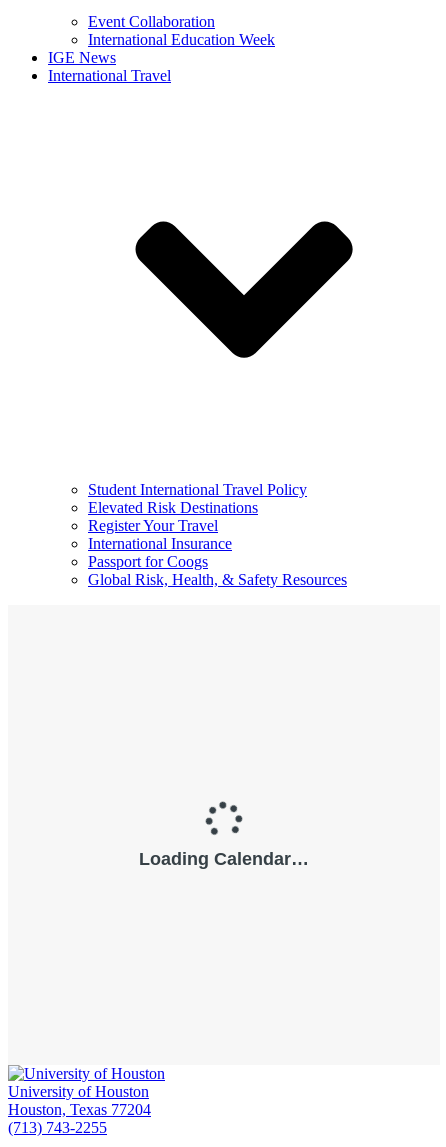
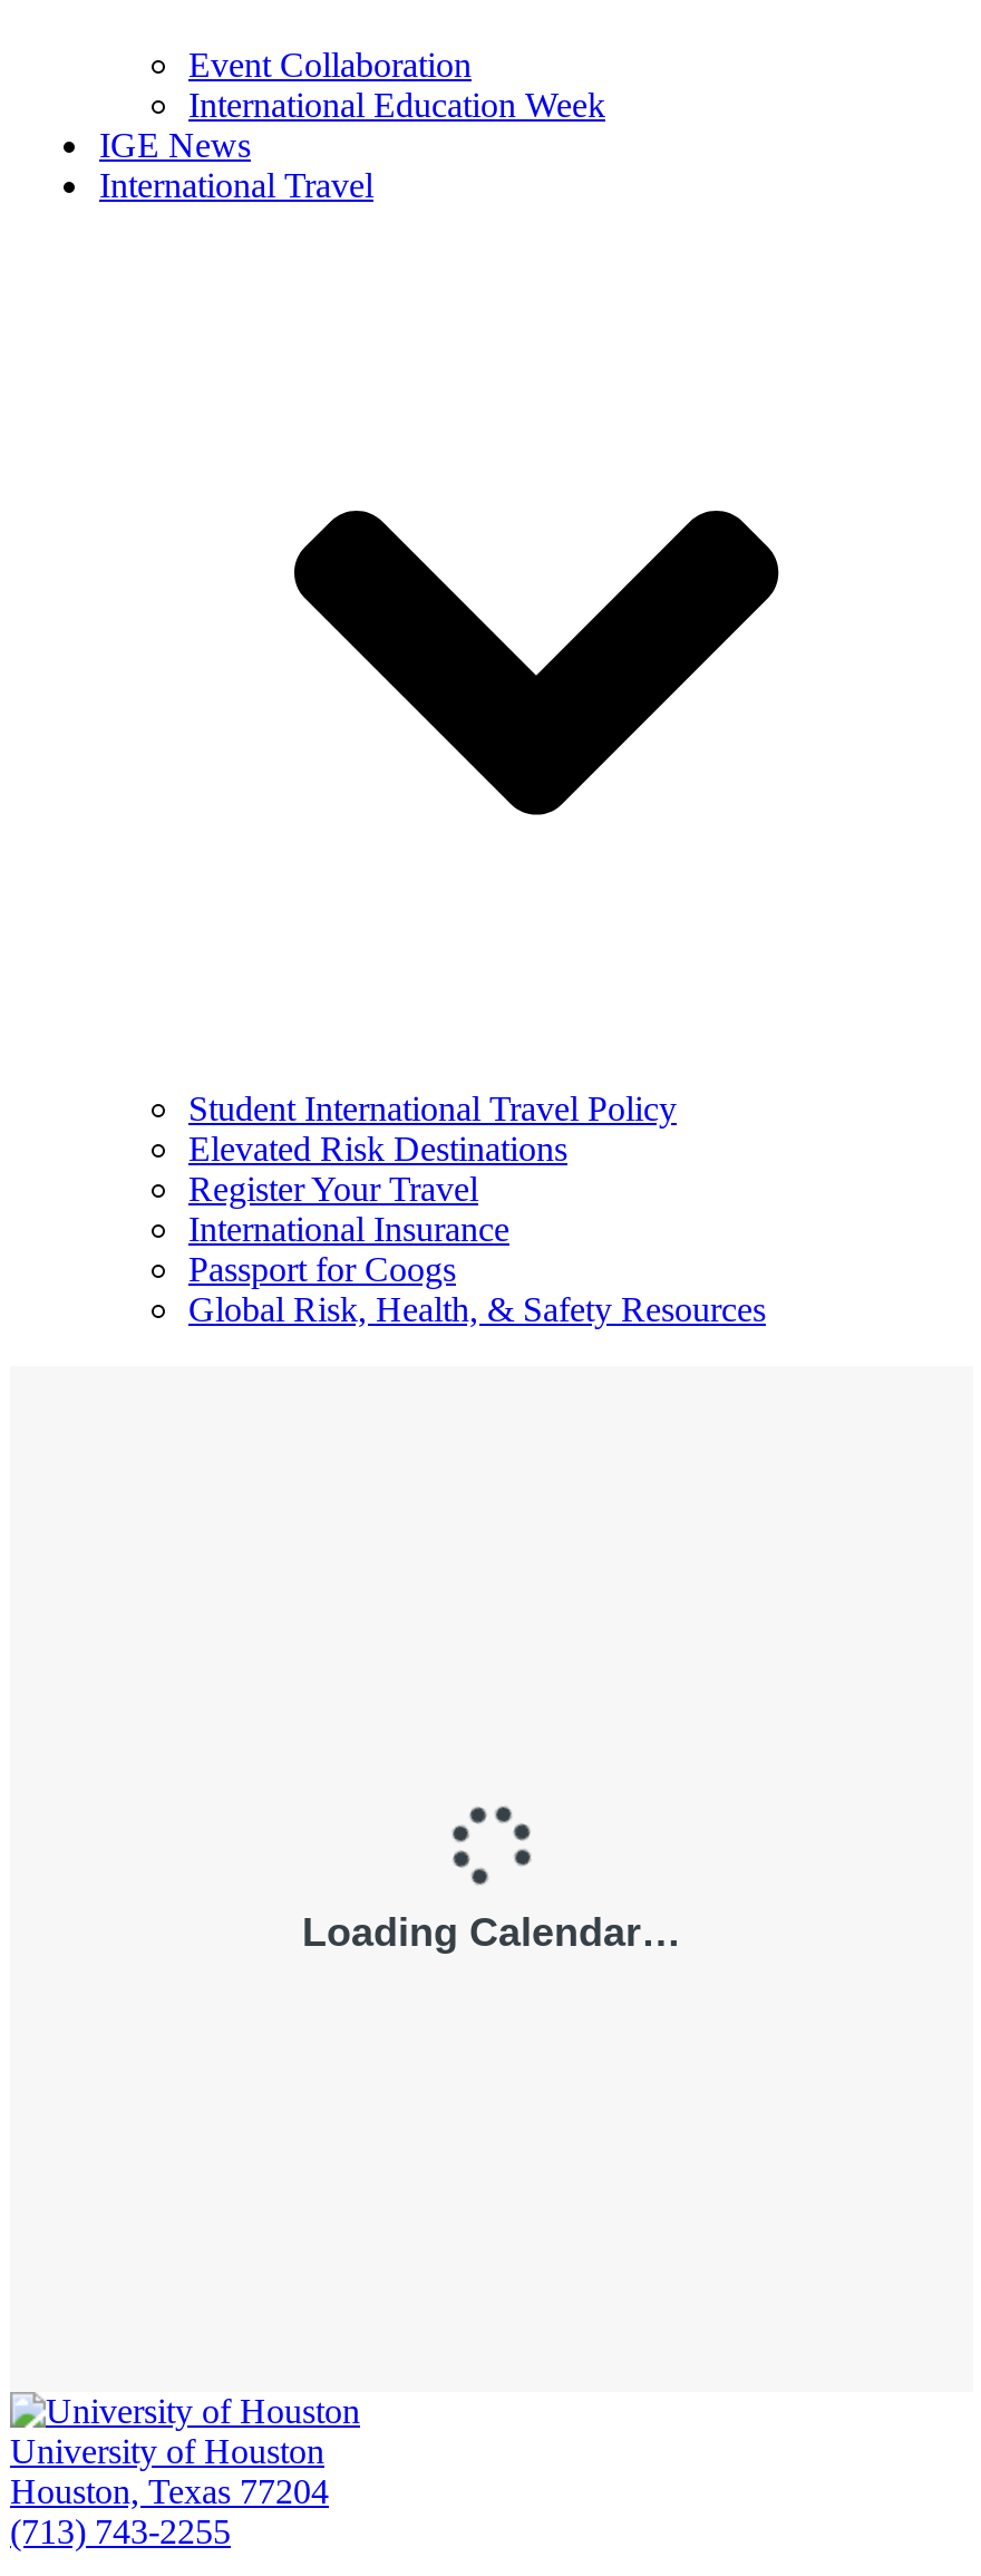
[205,801,243,837] [image] -> [451,1805,532,1886] [image]

